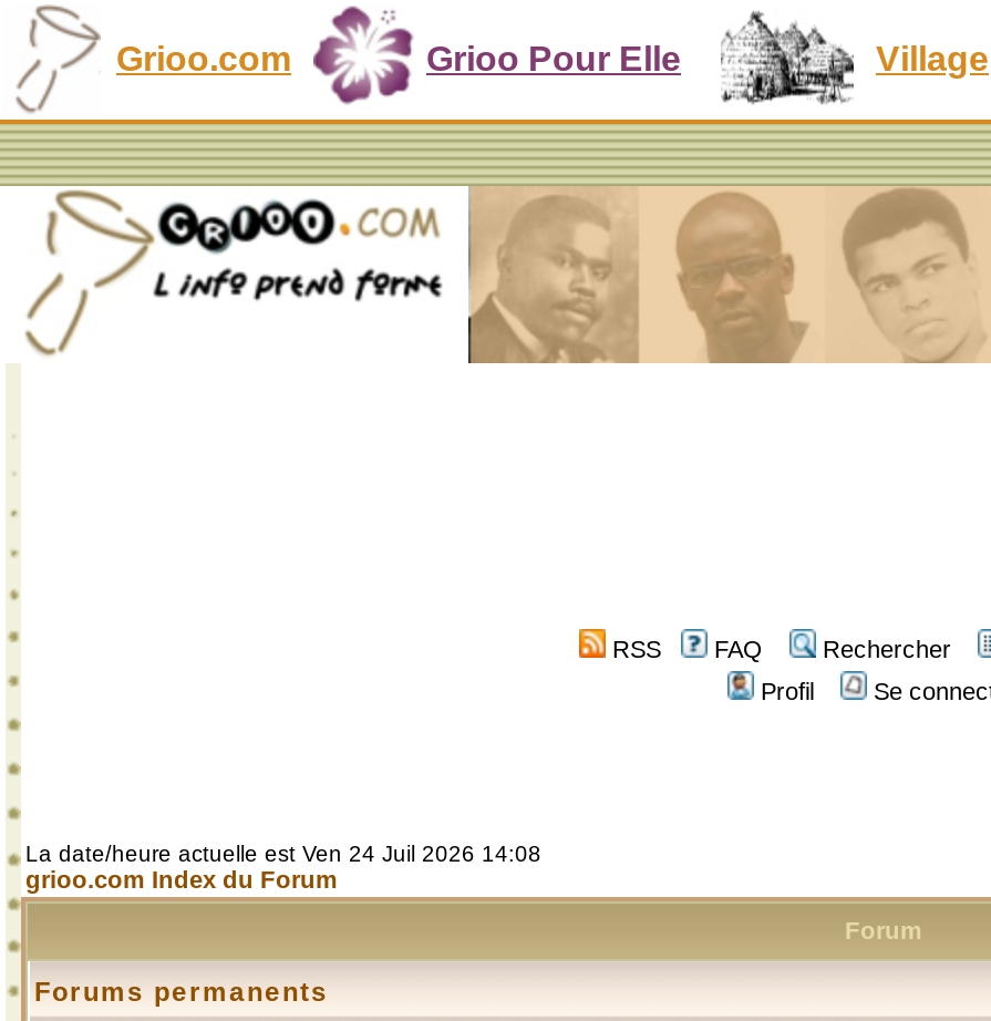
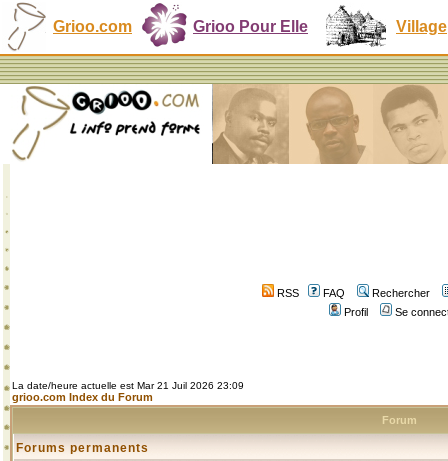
[25,842,541,866] La date/heure actuelle est Ven 24 Juil 2026 14:08 -> [12,380,244,391] La date/heure actuelle est Mar 21 Juil 2026 23:09

